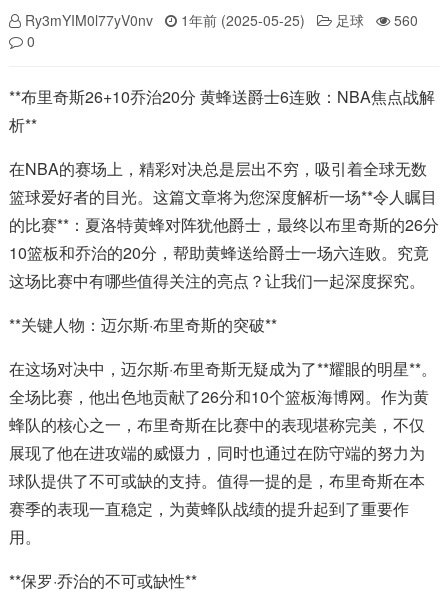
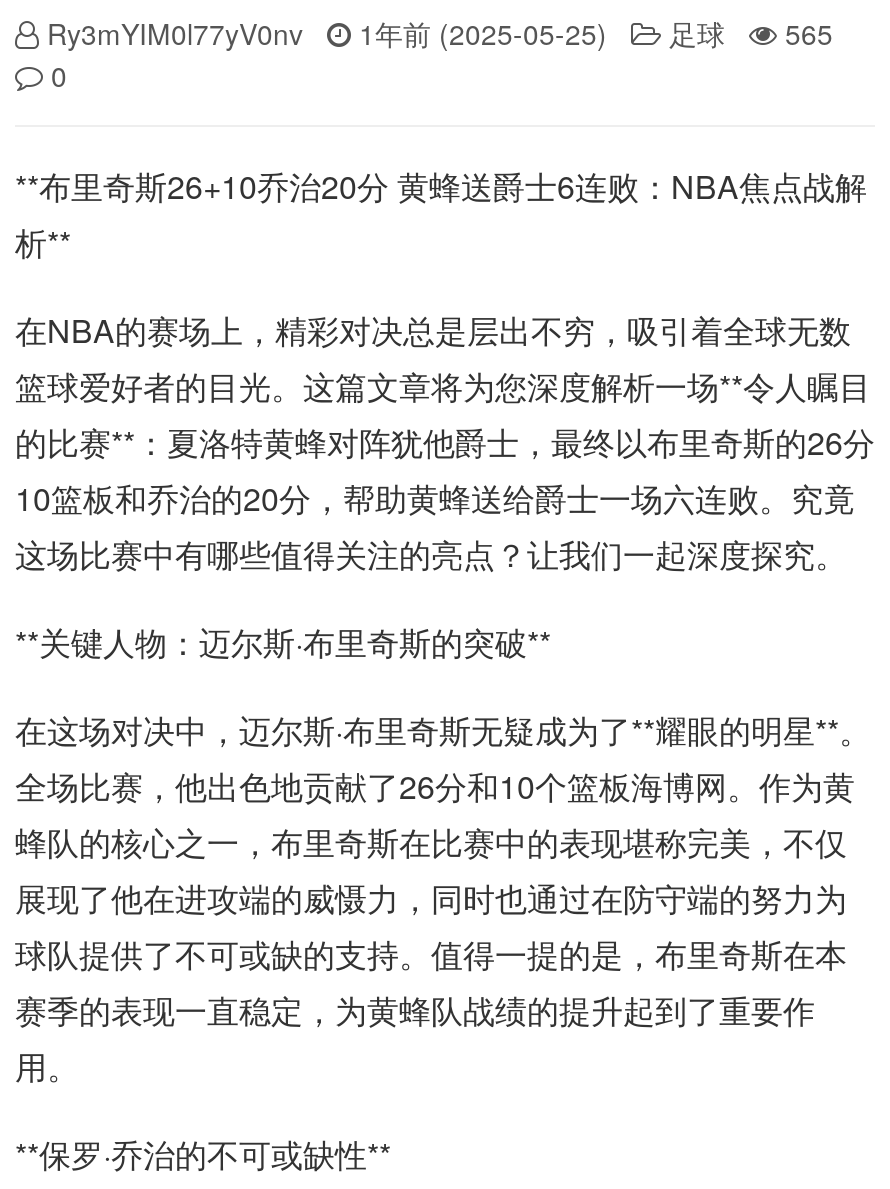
[25,10,418,30] Ry3mYIM0l77yV0nv 1年前 (2025-05-25) 足球 560 -> [47,13,833,53] Ry3mYIM0l77yV0nv 1年前 (2025-05-25) 足球 565

